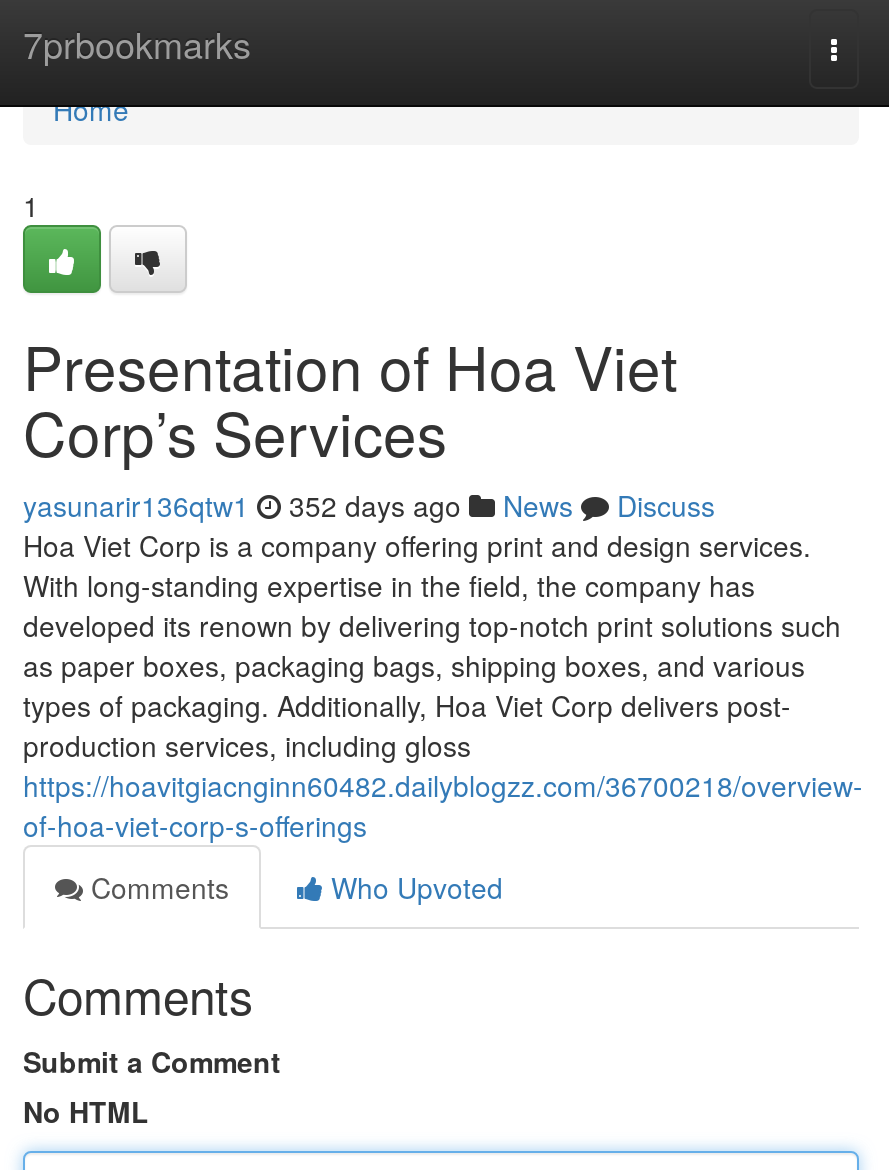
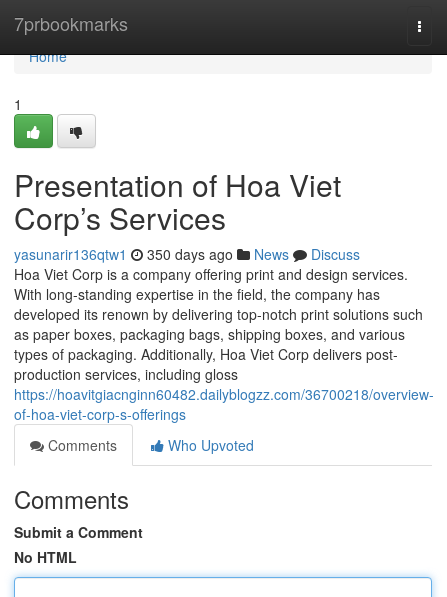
[23,485,715,525] yasunarir136qtw1 352 days ago News Discuss -> [14,244,360,264] yasunarir136qtw1 350 days ago News Discuss

